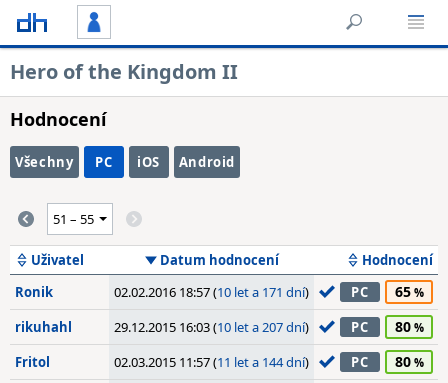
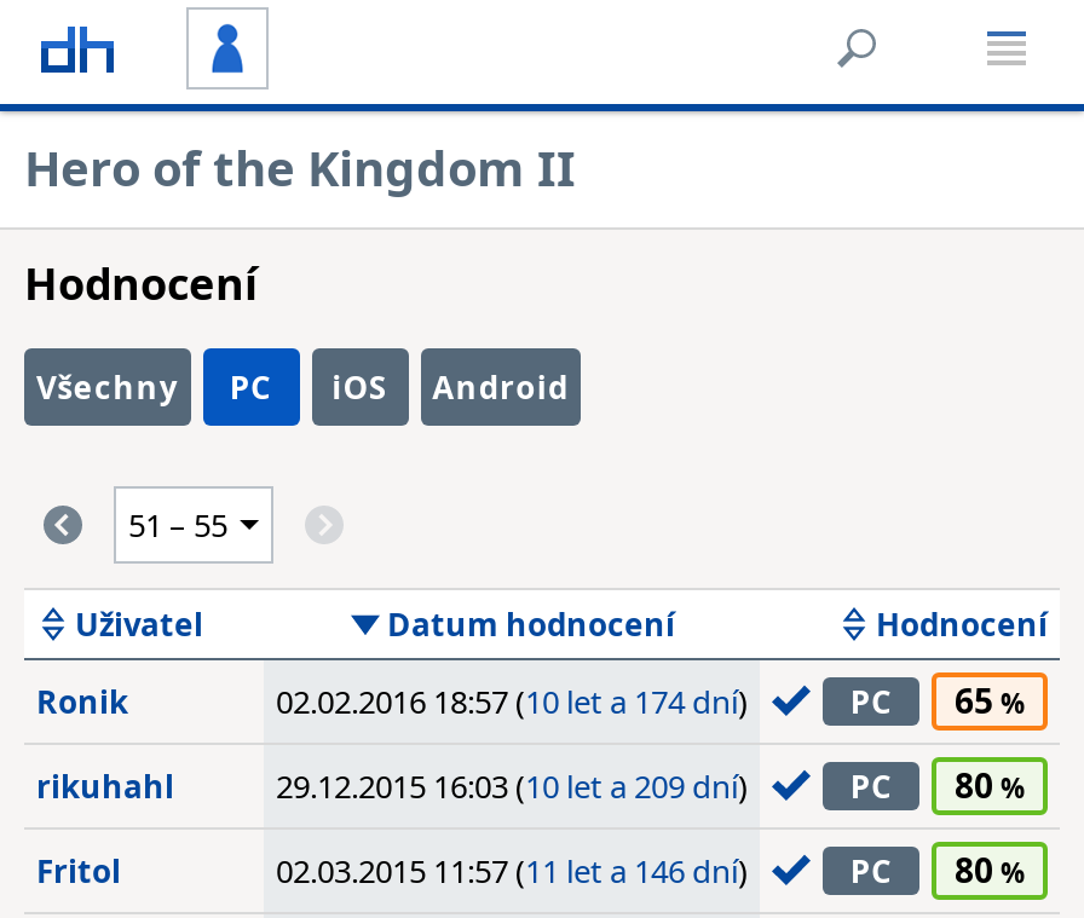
[114,283,309,301] 02.02.2016 18:57 (10 let a 171 dní) -> [276,680,748,723] 02.02.2016 18:57 (10 let a 174 dní)
[114,318,309,336] 29.12.2015 16:03 (10 let a 207 dní) -> [276,764,748,808] 29.12.2015 16:03 (10 let a 209 dní)
[114,353,309,371] 02.03.2015 11:57 (11 let a 144 dní) -> [276,849,748,893] 02.03.2015 11:57 (11 let a 146 dní)

